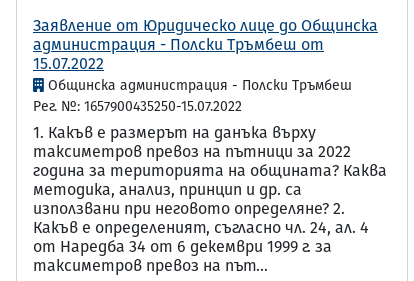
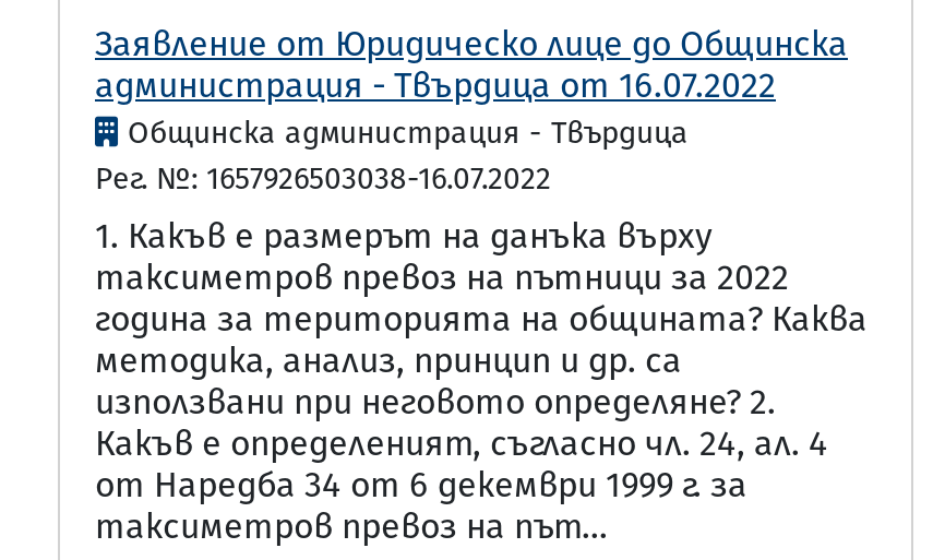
[33,35,352,115] администрация - Полски Тръмбеш от | 15.07.2022 | Общинска администрация - Полски Тръмбеш | Рег. №: 1657900435250-15.07.2022 -> [95,64,776,198] администрация - Твърдица от 16.07.2022 | Общинска администрация - Твърдица | Рег. №: 1657926503038-16.07.2022

